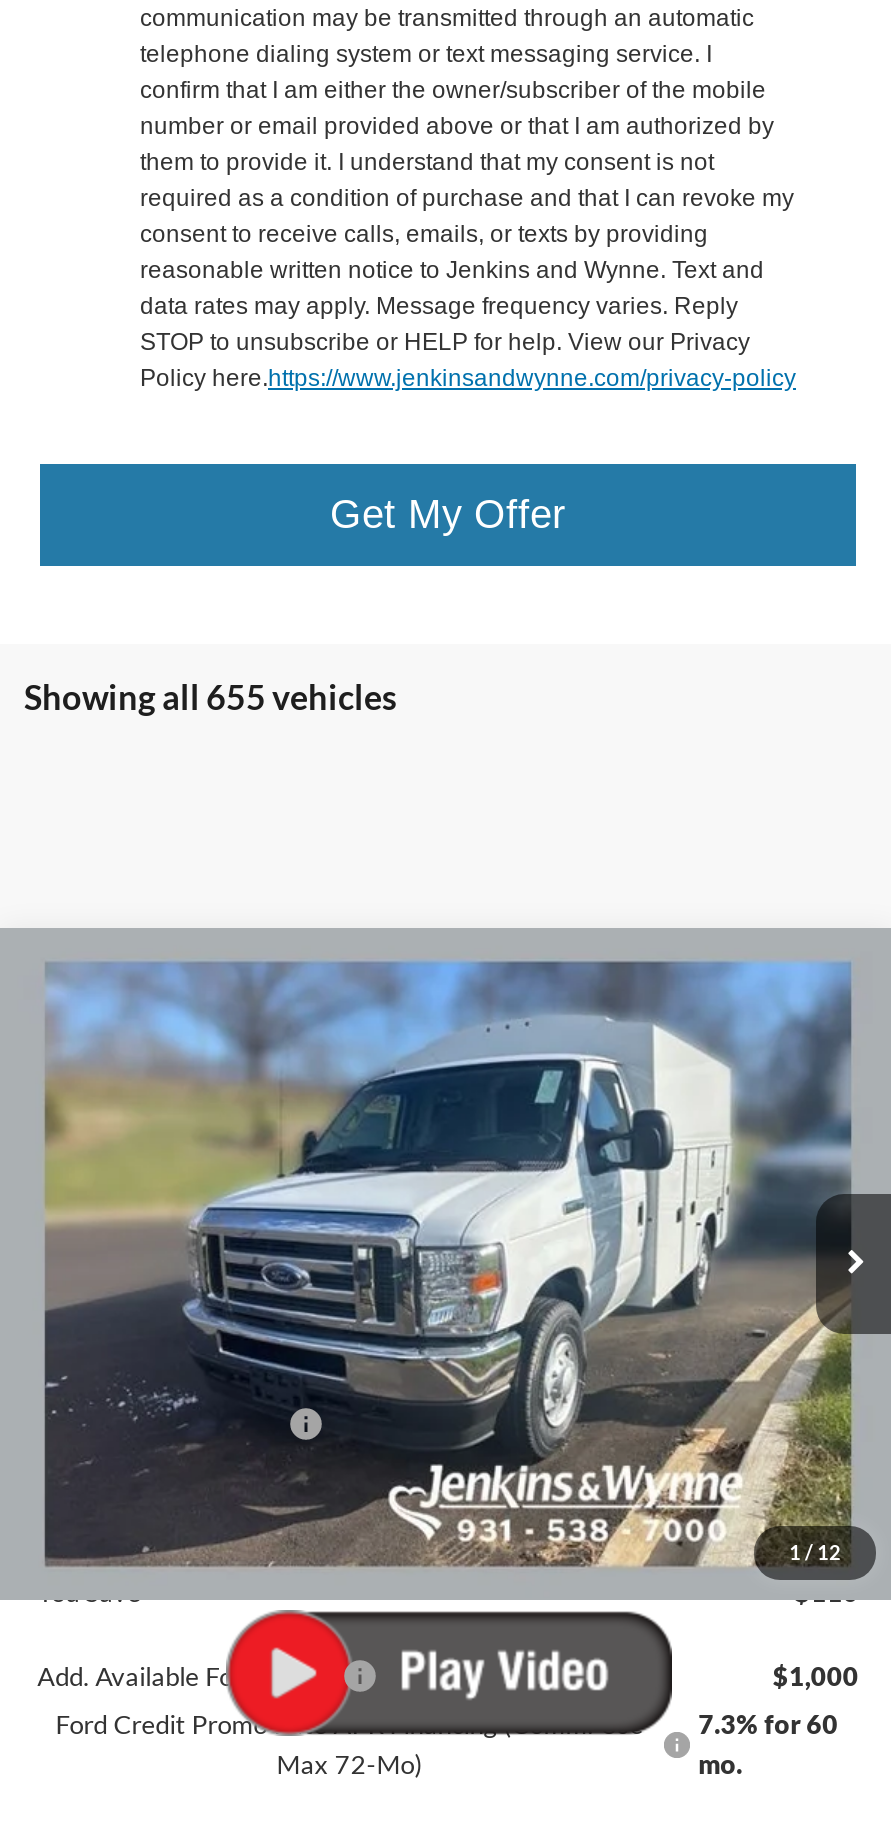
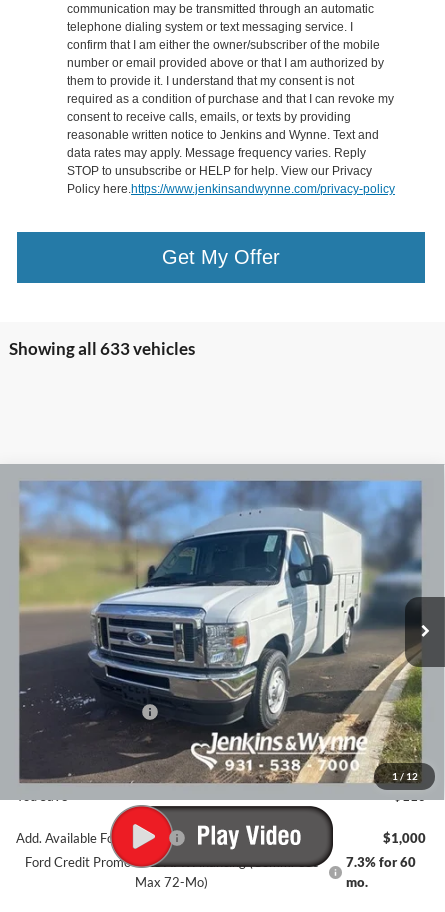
[24,676,396,718] Showing all 655 vehicles -> [9,338,195,359] Showing all 633 vehicles

